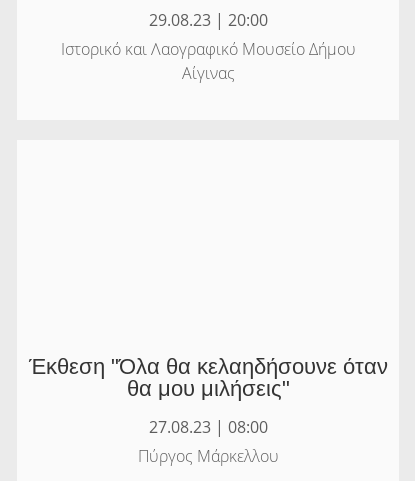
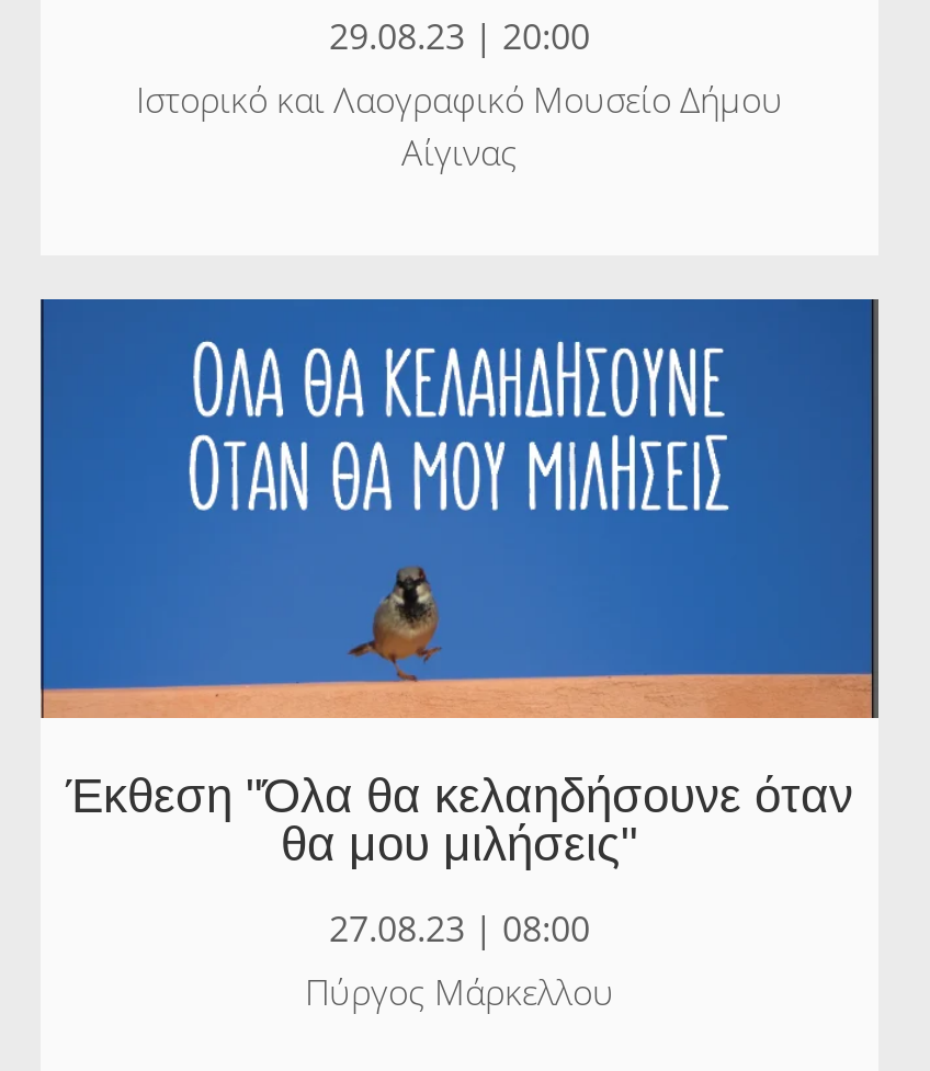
none -> [38,297,881,720] [image]

